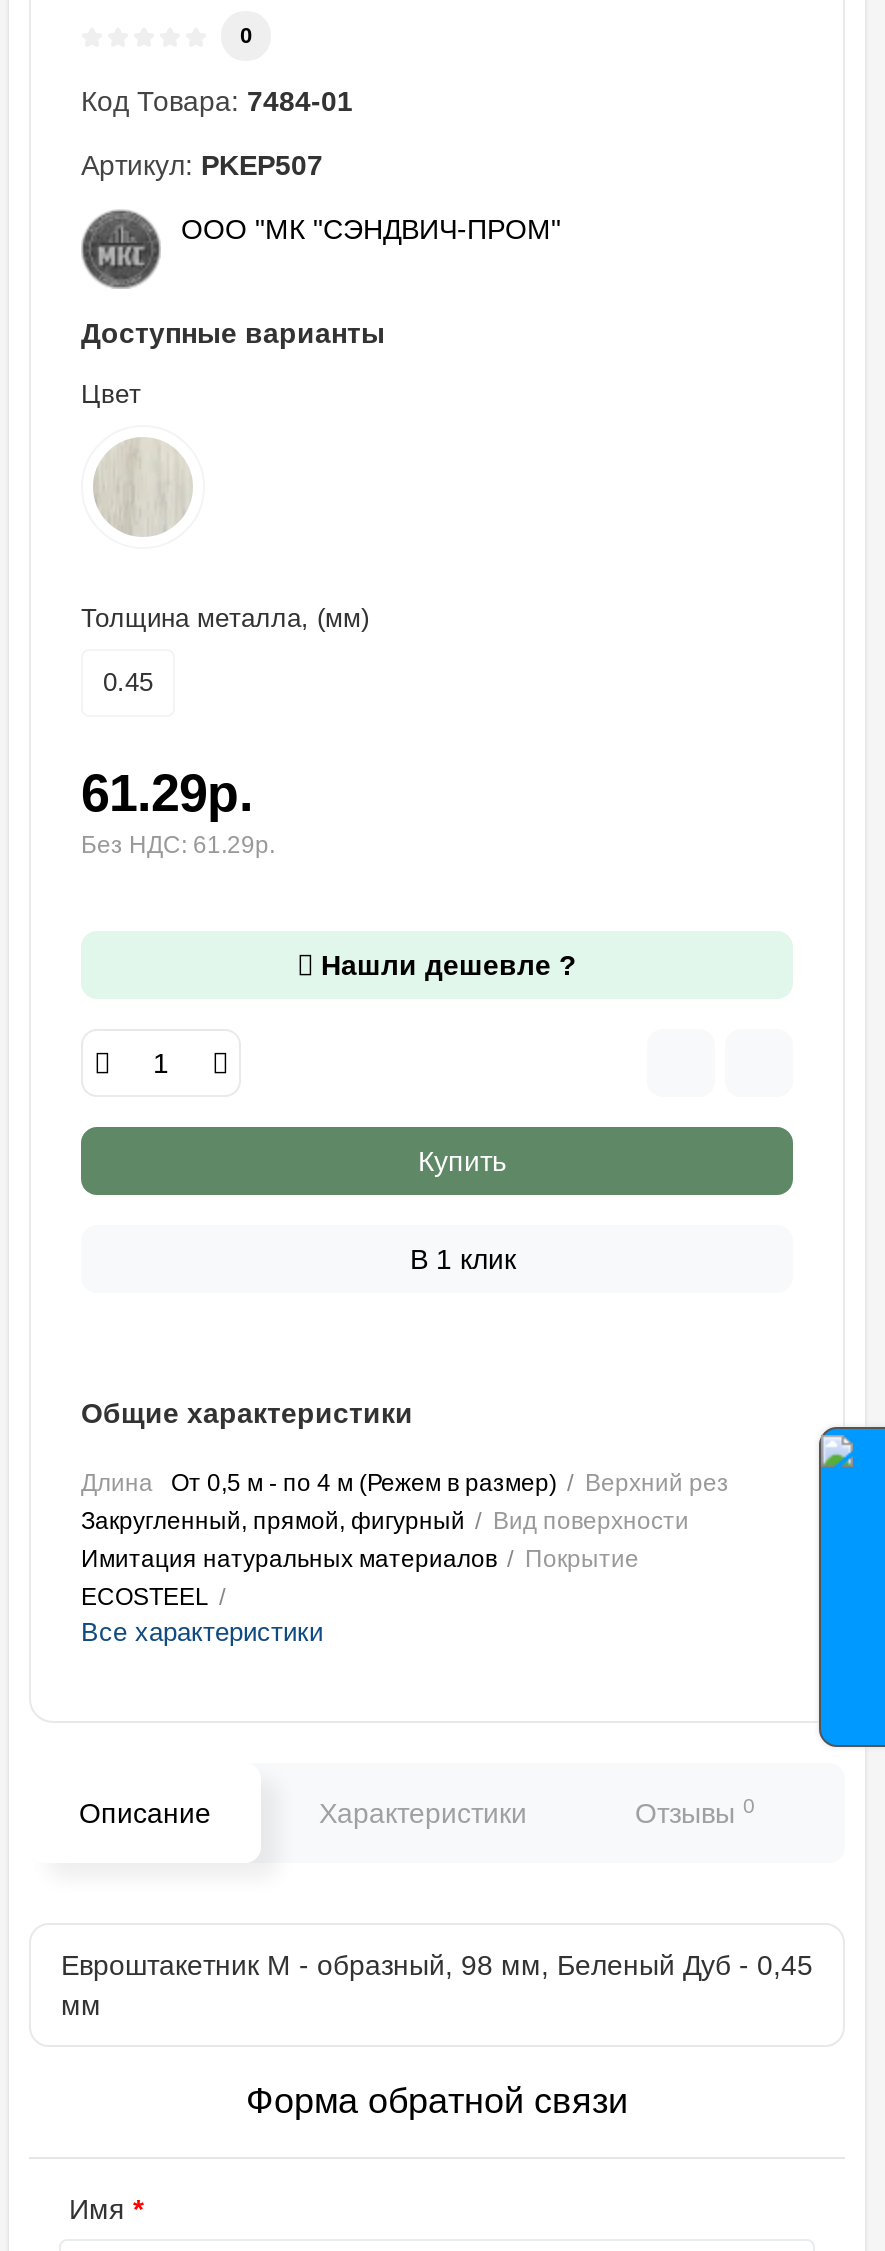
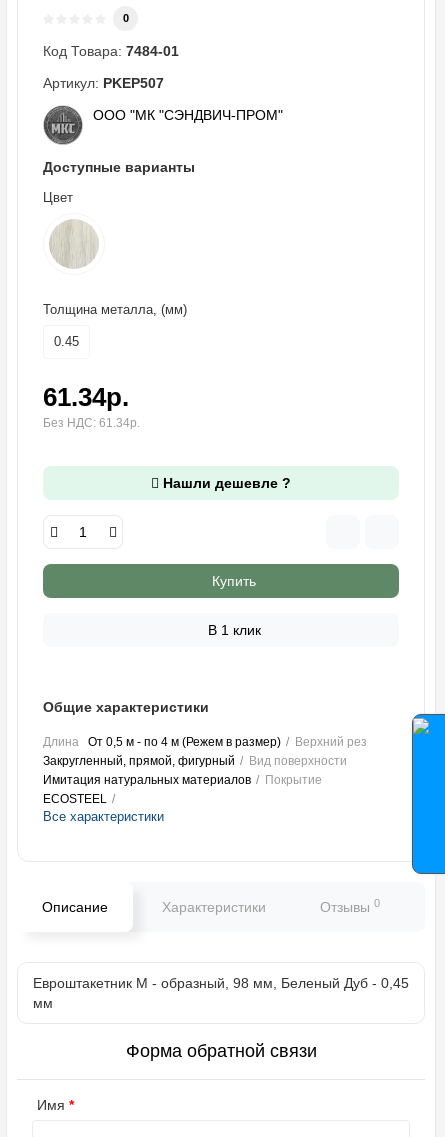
[81,764,275,860] 61.29р. | Без НДС: 61.29р. -> [43,382,140,430] 61.34р. | Без НДС: 61.34р.

